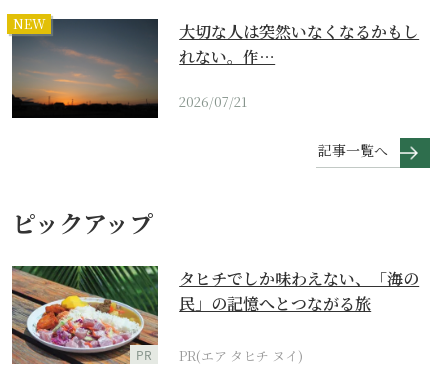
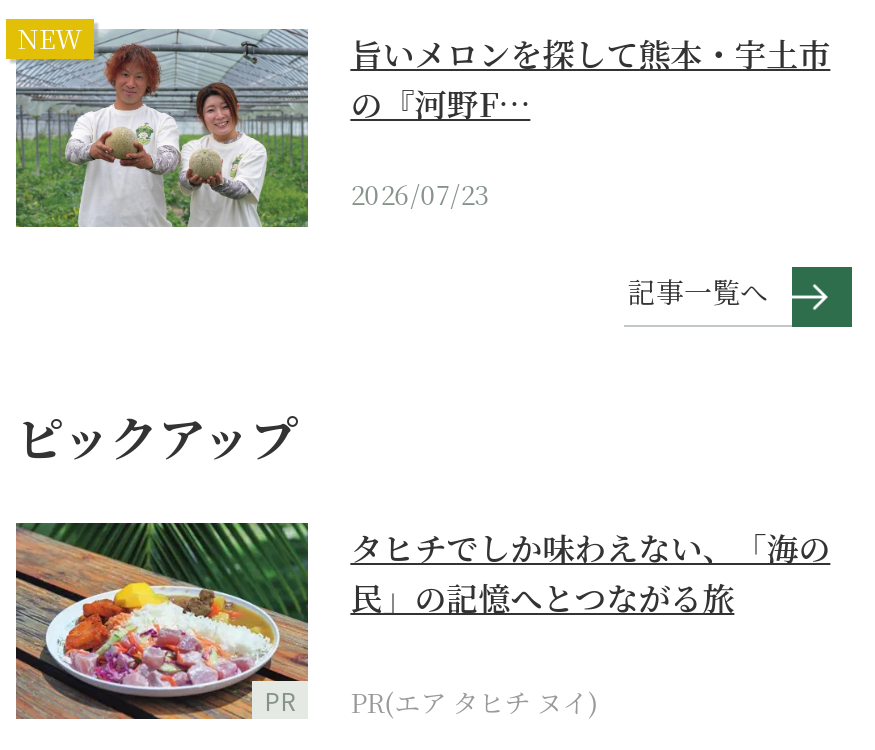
[11,19,419,119] [image] | 大切な人は突然いなくなるかもし | れない。作… -> [14,29,830,229] [image] | 旨いメロンを探して熊本・宇土市 | の『河野F…
[179,92,247,111] 2026/07/21 -> [350,175,488,213] 2026/07/23

